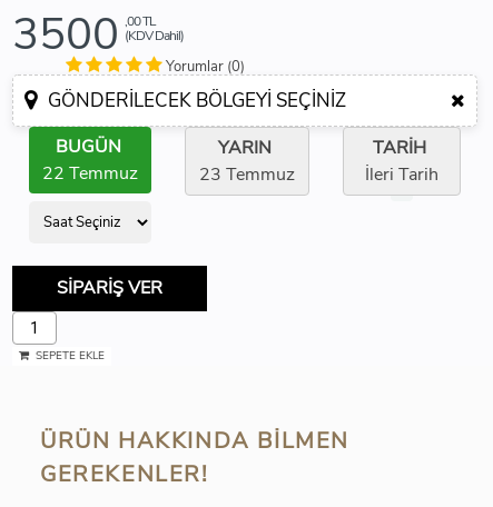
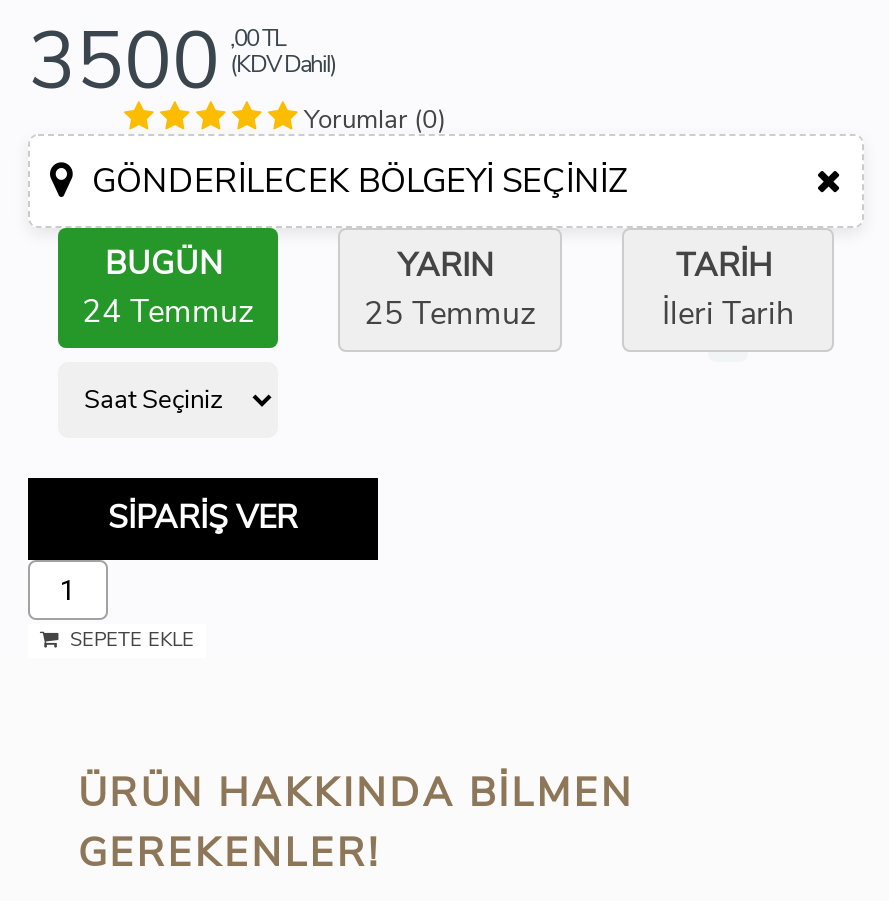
[42,161,138,186] 22 Temmuz -> [82,290,254,334] 24 Temmuz
[199,162,295,187] 23 Temmuz -> [364,292,536,336] 25 Temmuz

